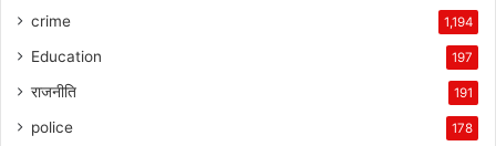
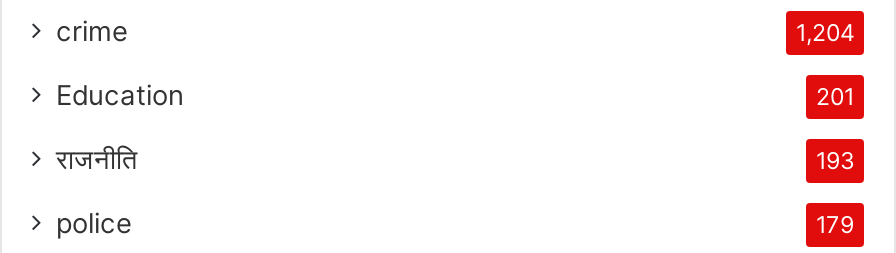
[444,14,473,30] 1,194 -> [796,19,854,47] 1,204
[452,50,473,65] 197 -> [816,83,854,111] 201
[454,85,473,101] 191 -> [816,147,854,175] 193
[452,120,473,136] 178 -> [816,211,854,239] 179

